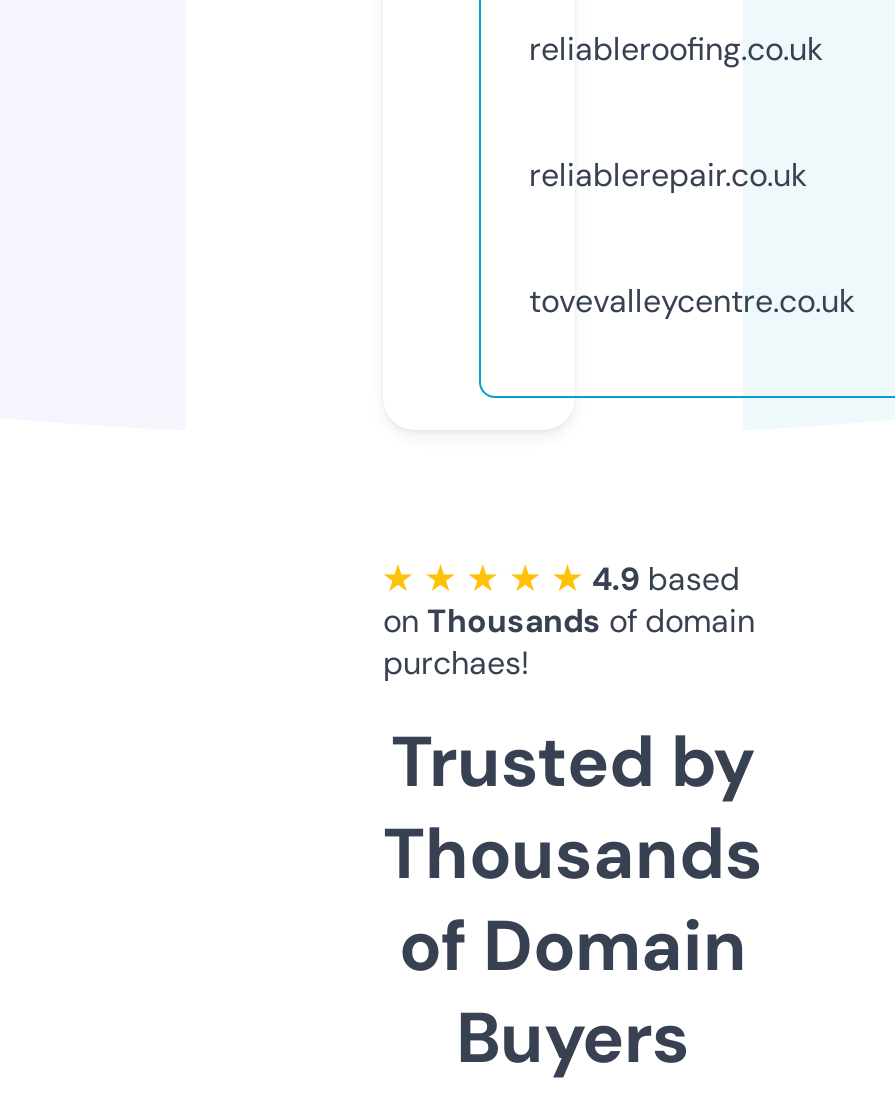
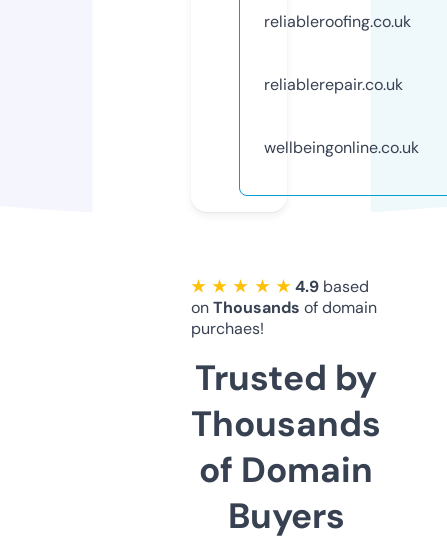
[529,280,855,322] tovevalleycentre.co.uk -> [264,137,419,158] wellbeingonline.co.uk

